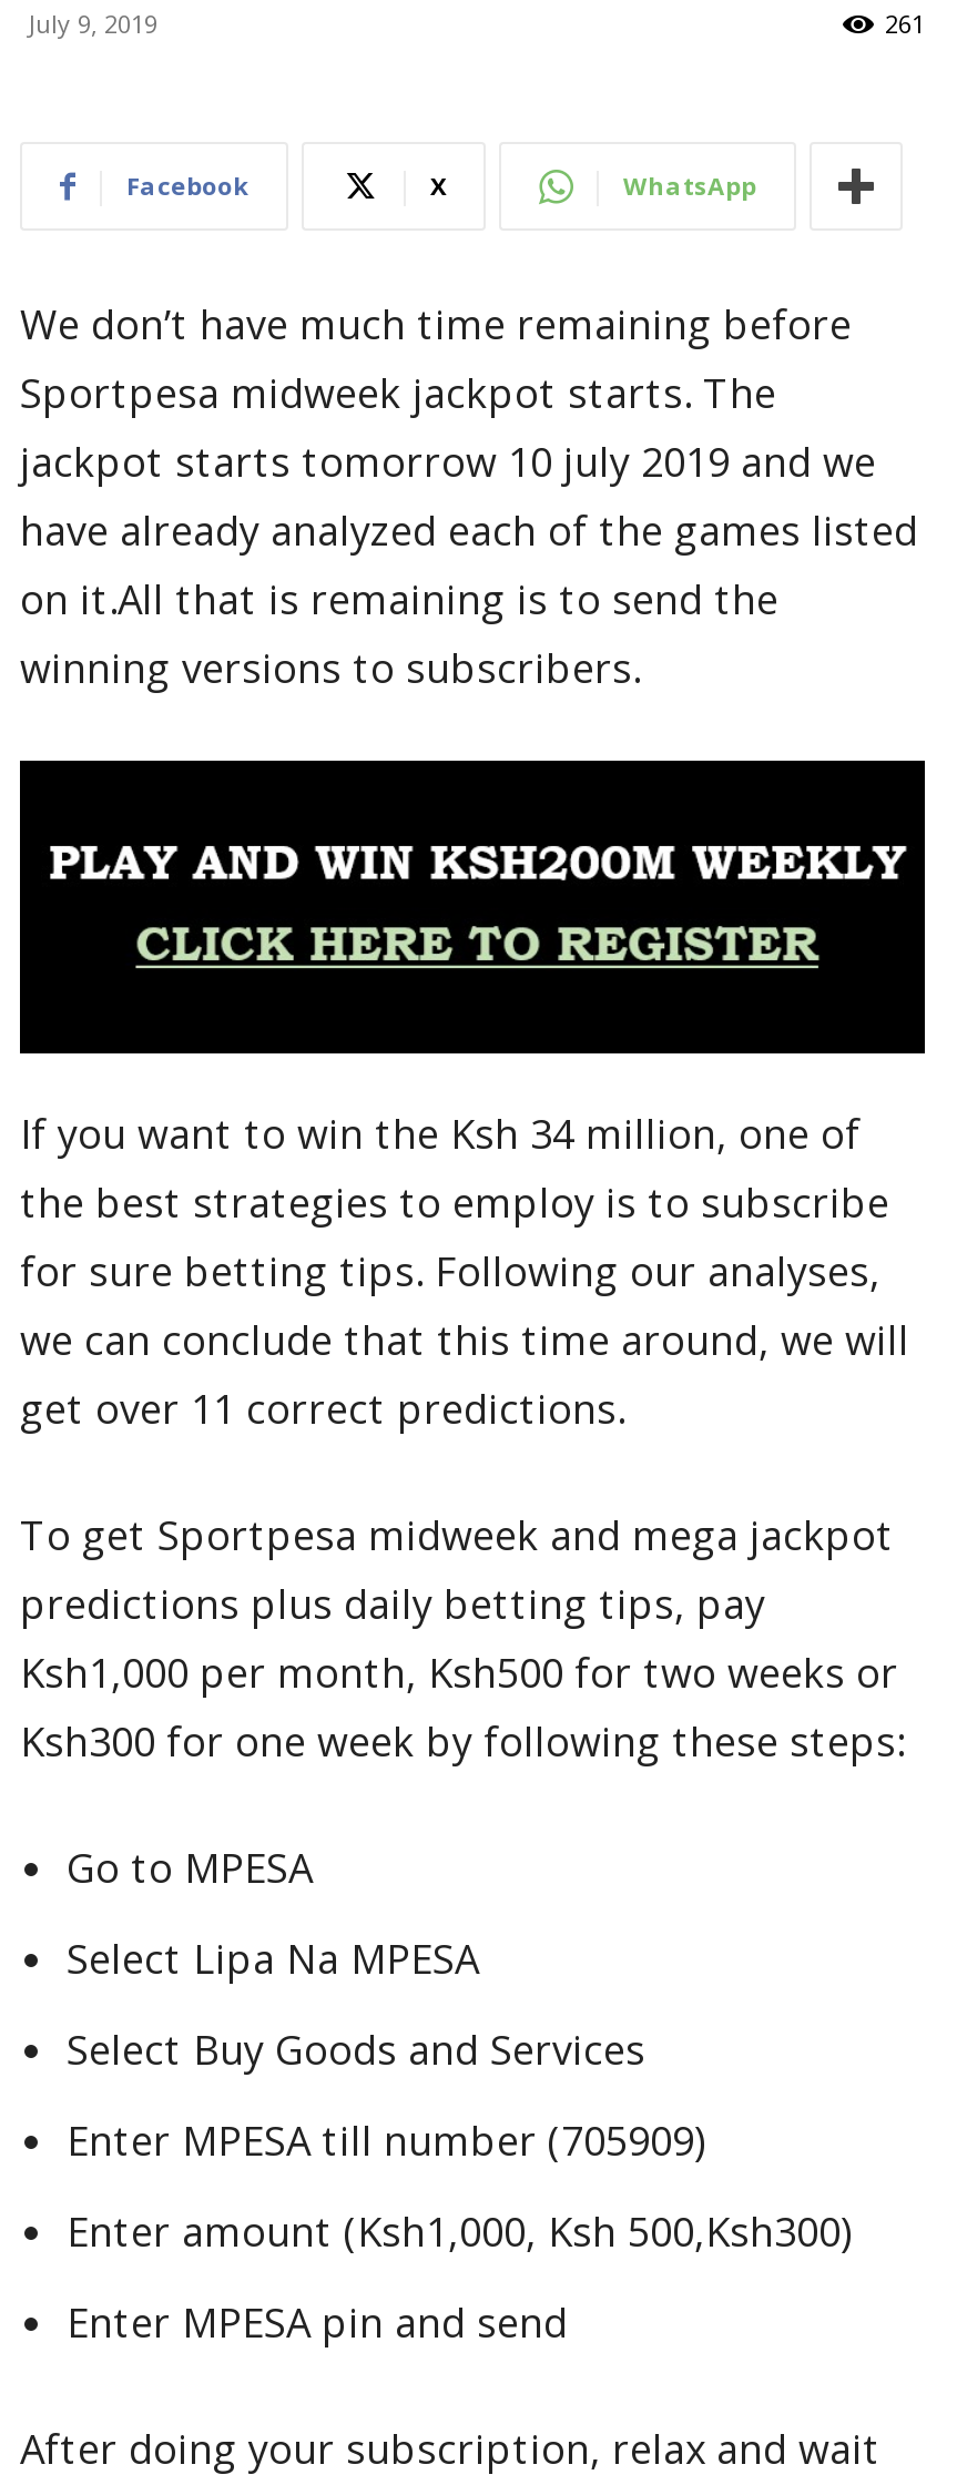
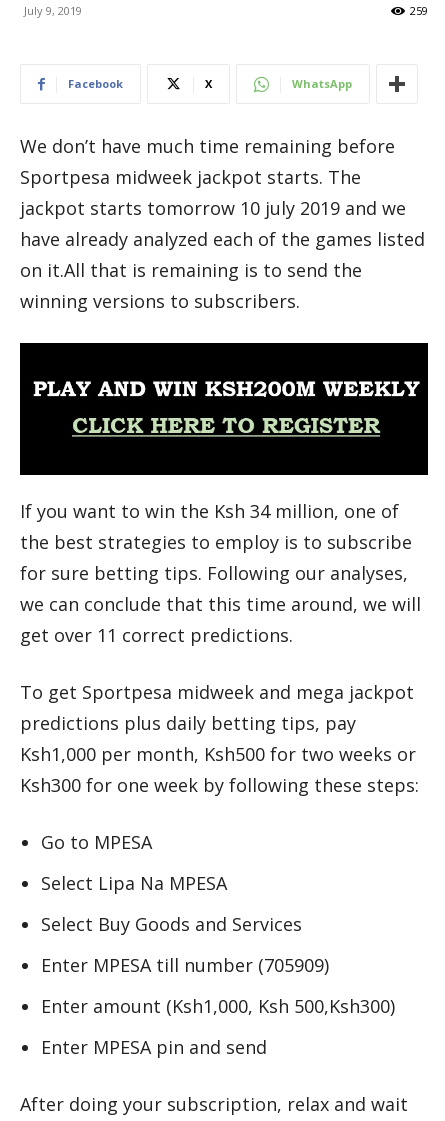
[885,7,925,40] 261 -> [410,3,428,18] 259

